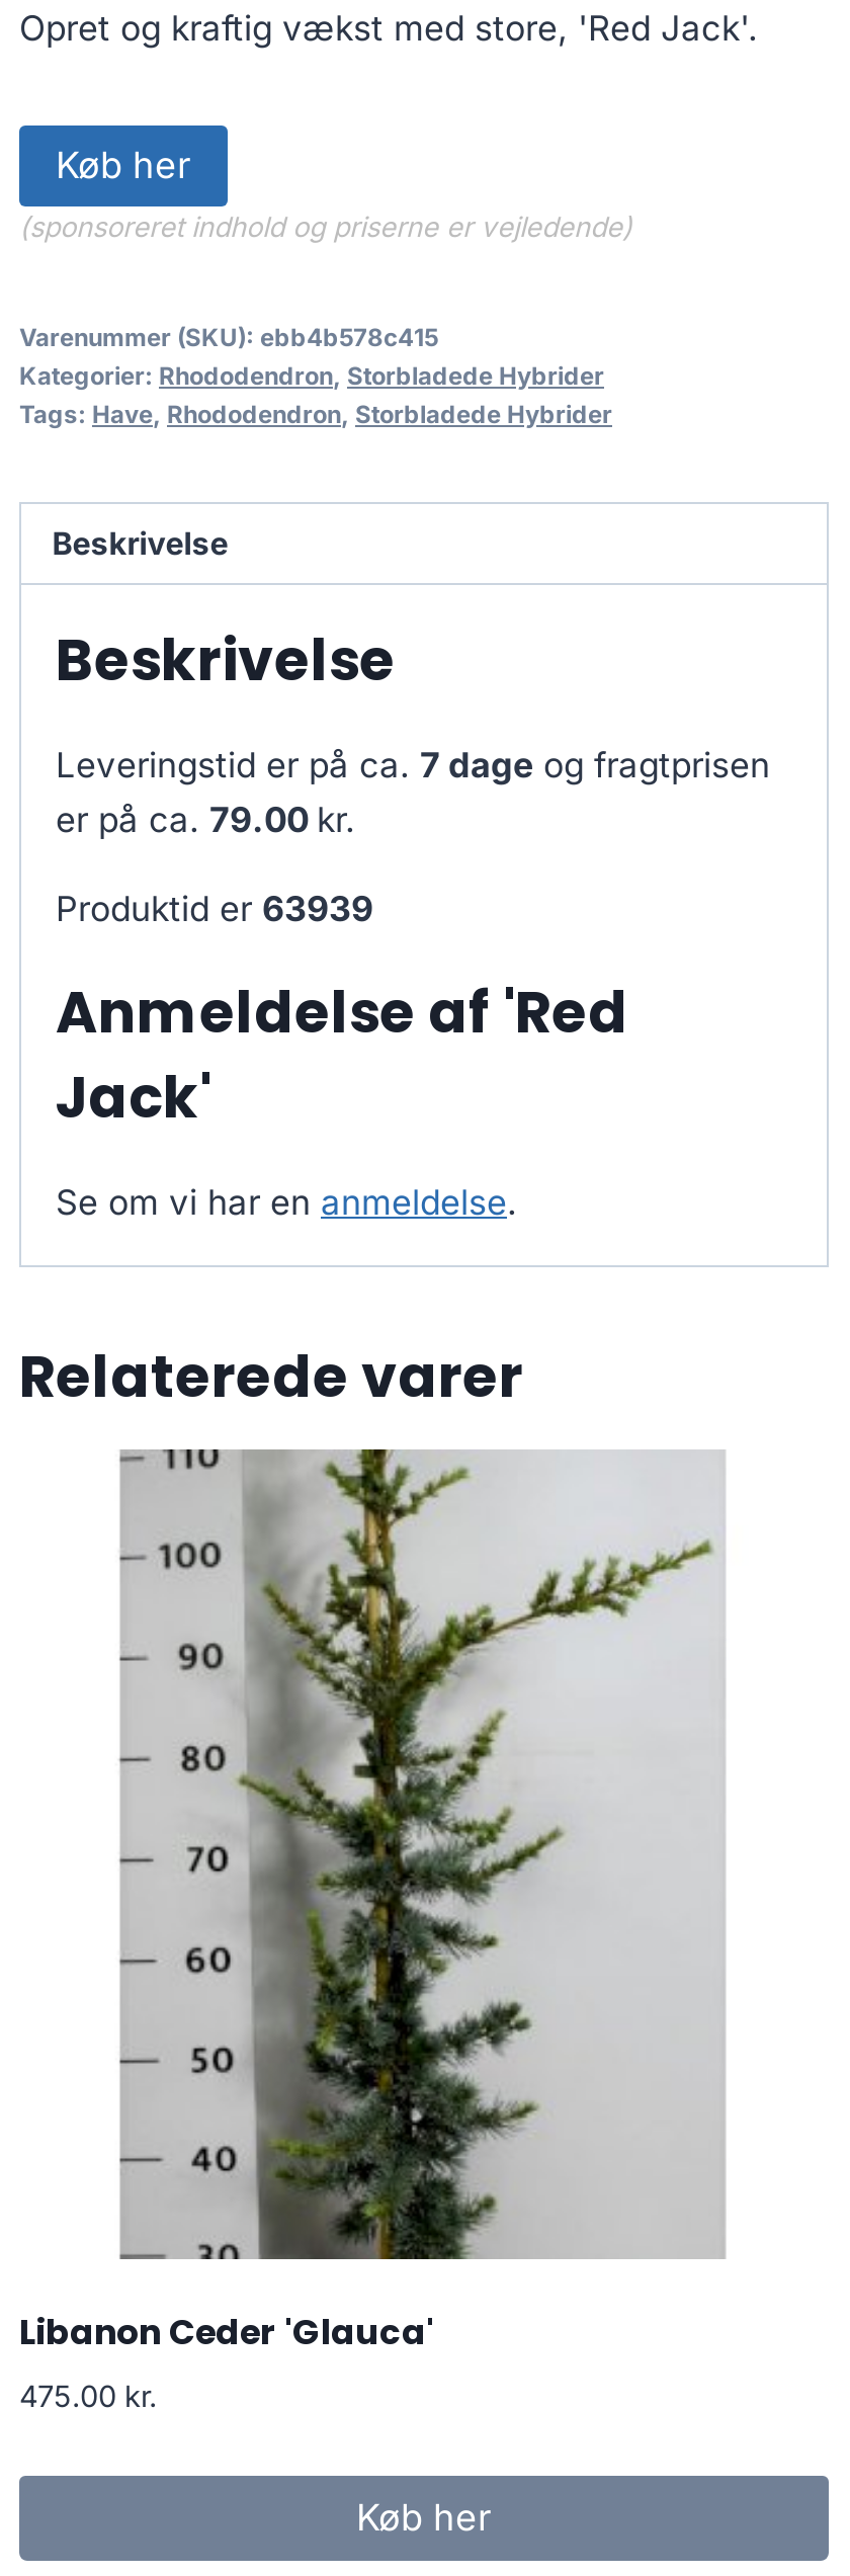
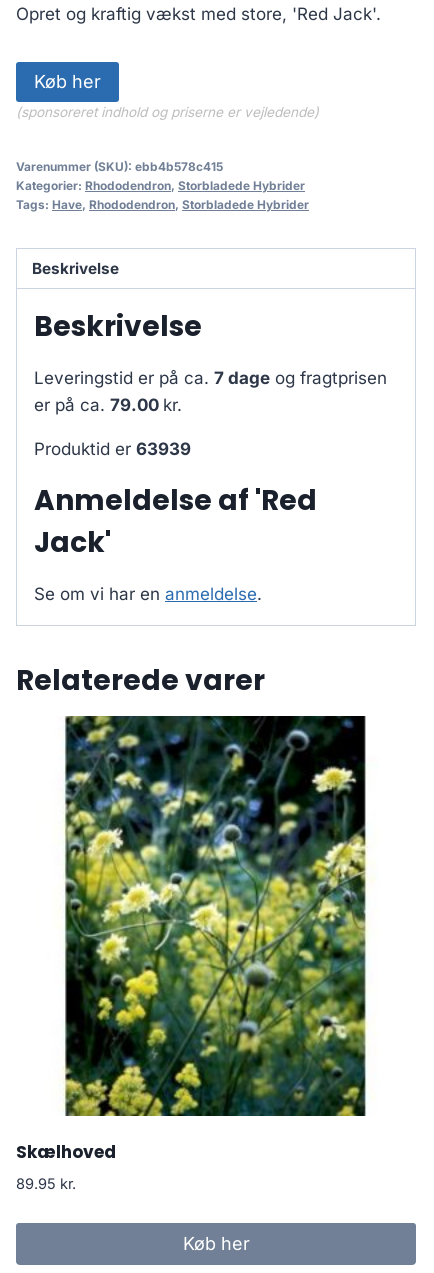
[19,1447,728,2357] [image] | Libanon Ceder 'Glauca' -> [16,715,367,1164] [image] | Skælhoved
[19,2379,157,2415] 475.00 kr. -> [16,1175,76,1193] 89.95 kr.

